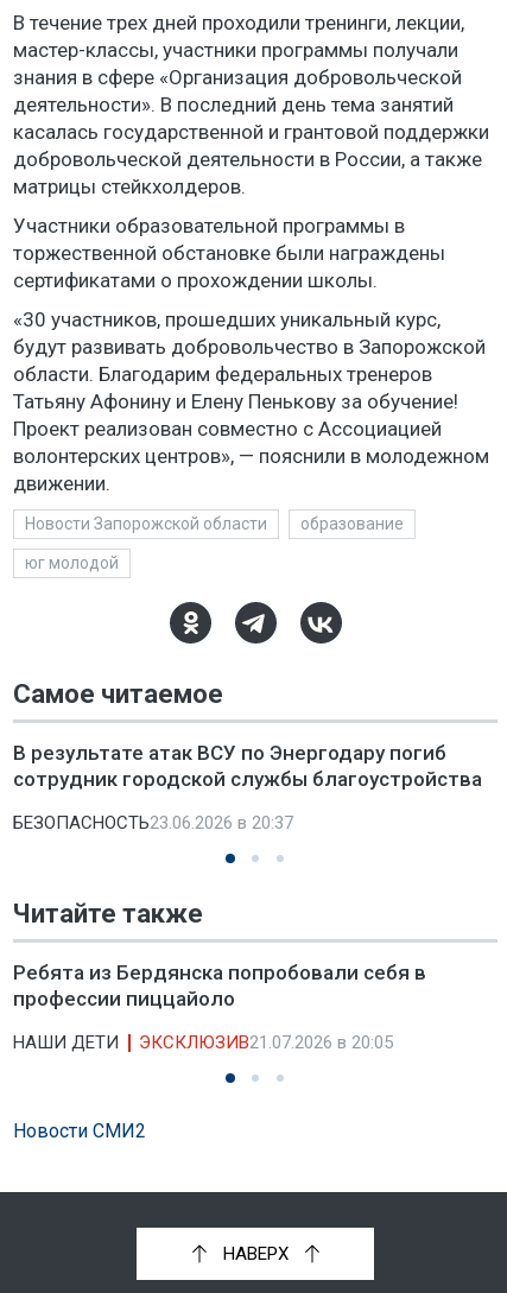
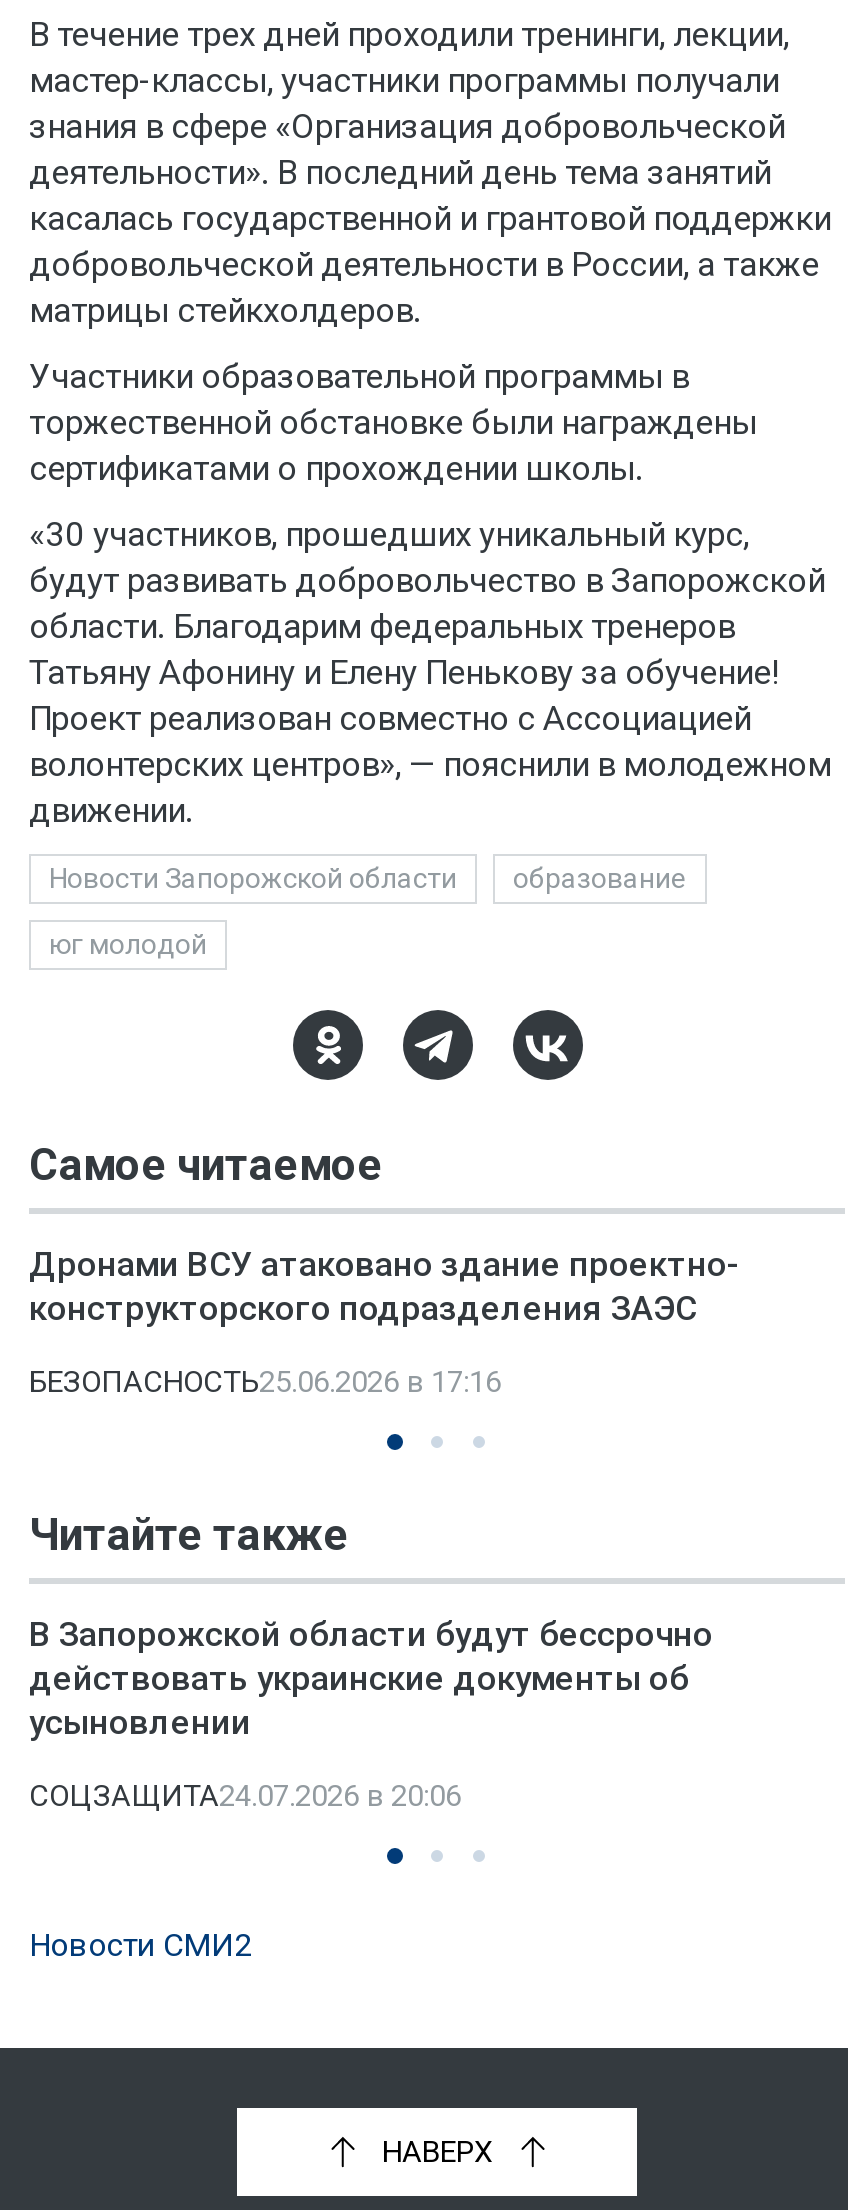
[13,741,482,791] В результате атак ВСУ по Энергодару погиб | сотрудник городской службы благоустройства -> [29,1244,739,1328] Дронами ВСУ атаковано здание проектно- | конструкторского подразделения ЗАЭС
[13,812,293,834] БЕЗОПАСНОСТЬ23.06.2026 в 20:37 -> [29,1364,501,1400] БЕЗОПАСНОСТЬ25.06.2026 в 17:16
[13,961,426,1010] Ребята из Бердянска попробовали себя в | профессии пиццайоло -> [29,1614,713,1742] В Запорожской области будут бессрочно | действовать украинские документы об | усыновлении
[13,1032,393,1053] НАШИ ДЕТИ | ЭКСКЛЮЗИВ21.07.2026 в 20:05 -> [29,1778,461,1814] СОЦЗАЩИТА24.07.2026 в 20:06

